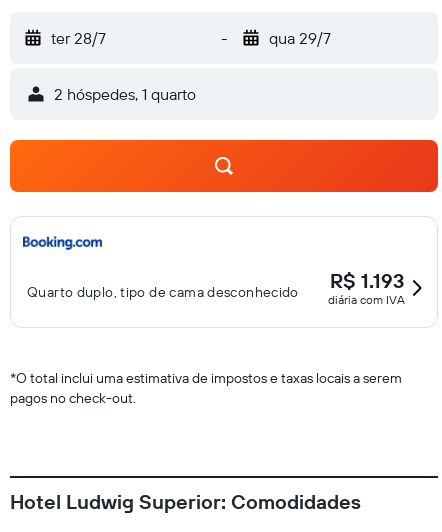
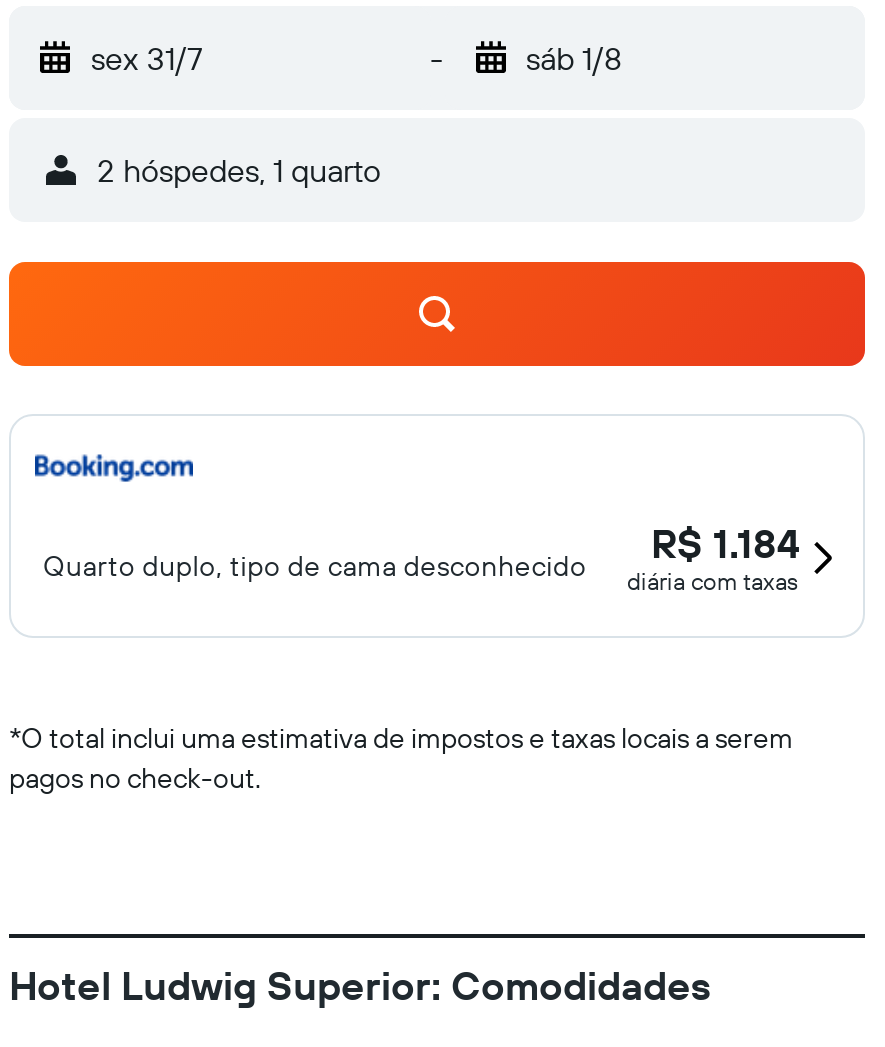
[51,28,106,48] ter 28/7 -> [91,38,203,78] sex 31/7
[268,28,330,48] qua 29/7 -> [526,38,622,78] sáb 1/8
[330,268,405,293] R$ 1.193 -> [651,518,799,568] R$ 1.184
[328,292,405,307] diária com IVA -> [627,566,799,596] diária com taxas

